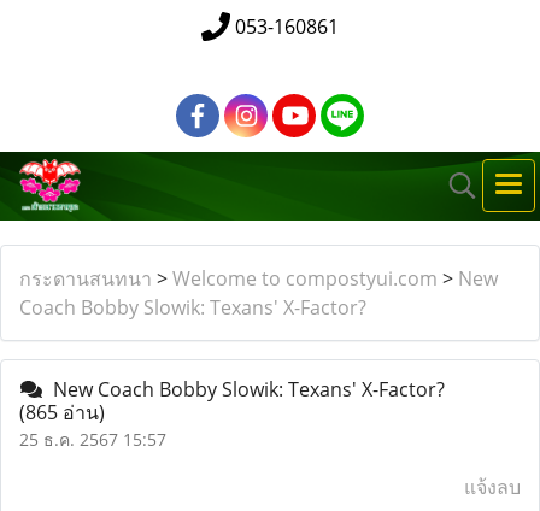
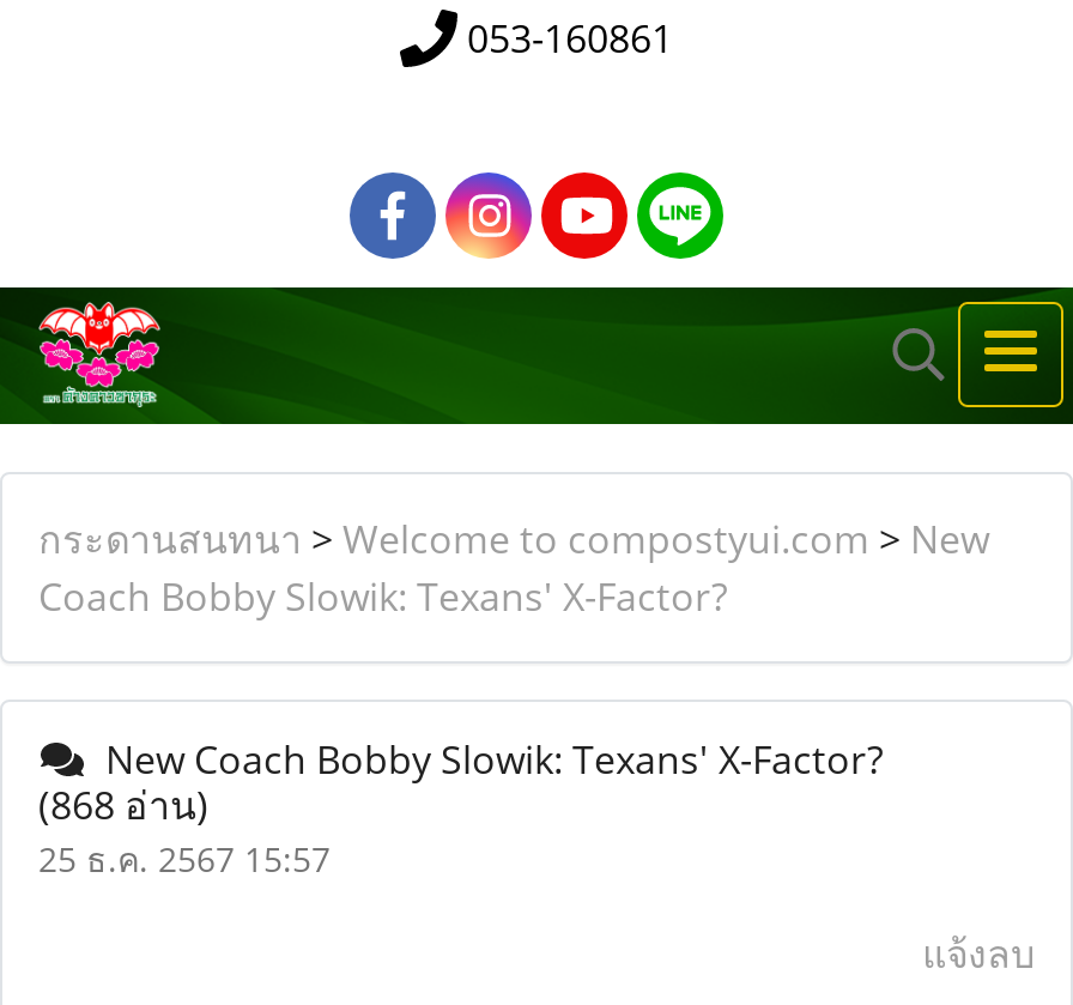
[19,399,105,425] (865 อ่าน) -> [38,779,208,831] (868 อ่าน)

